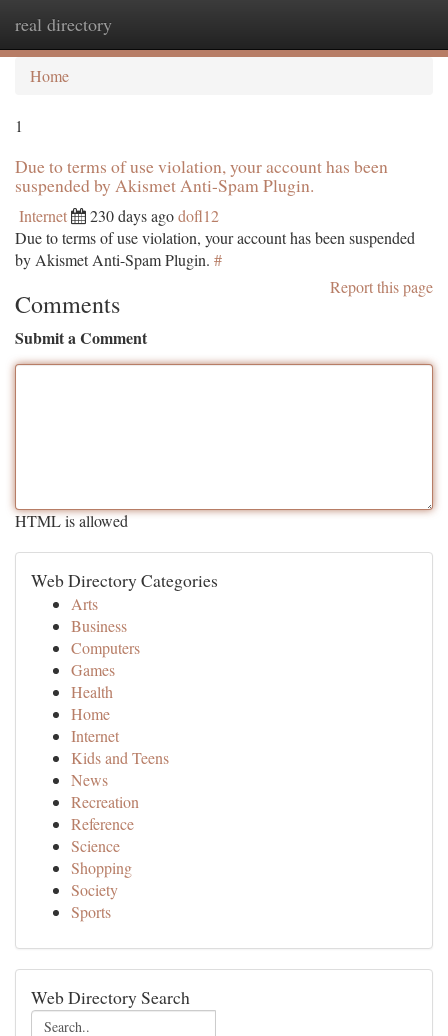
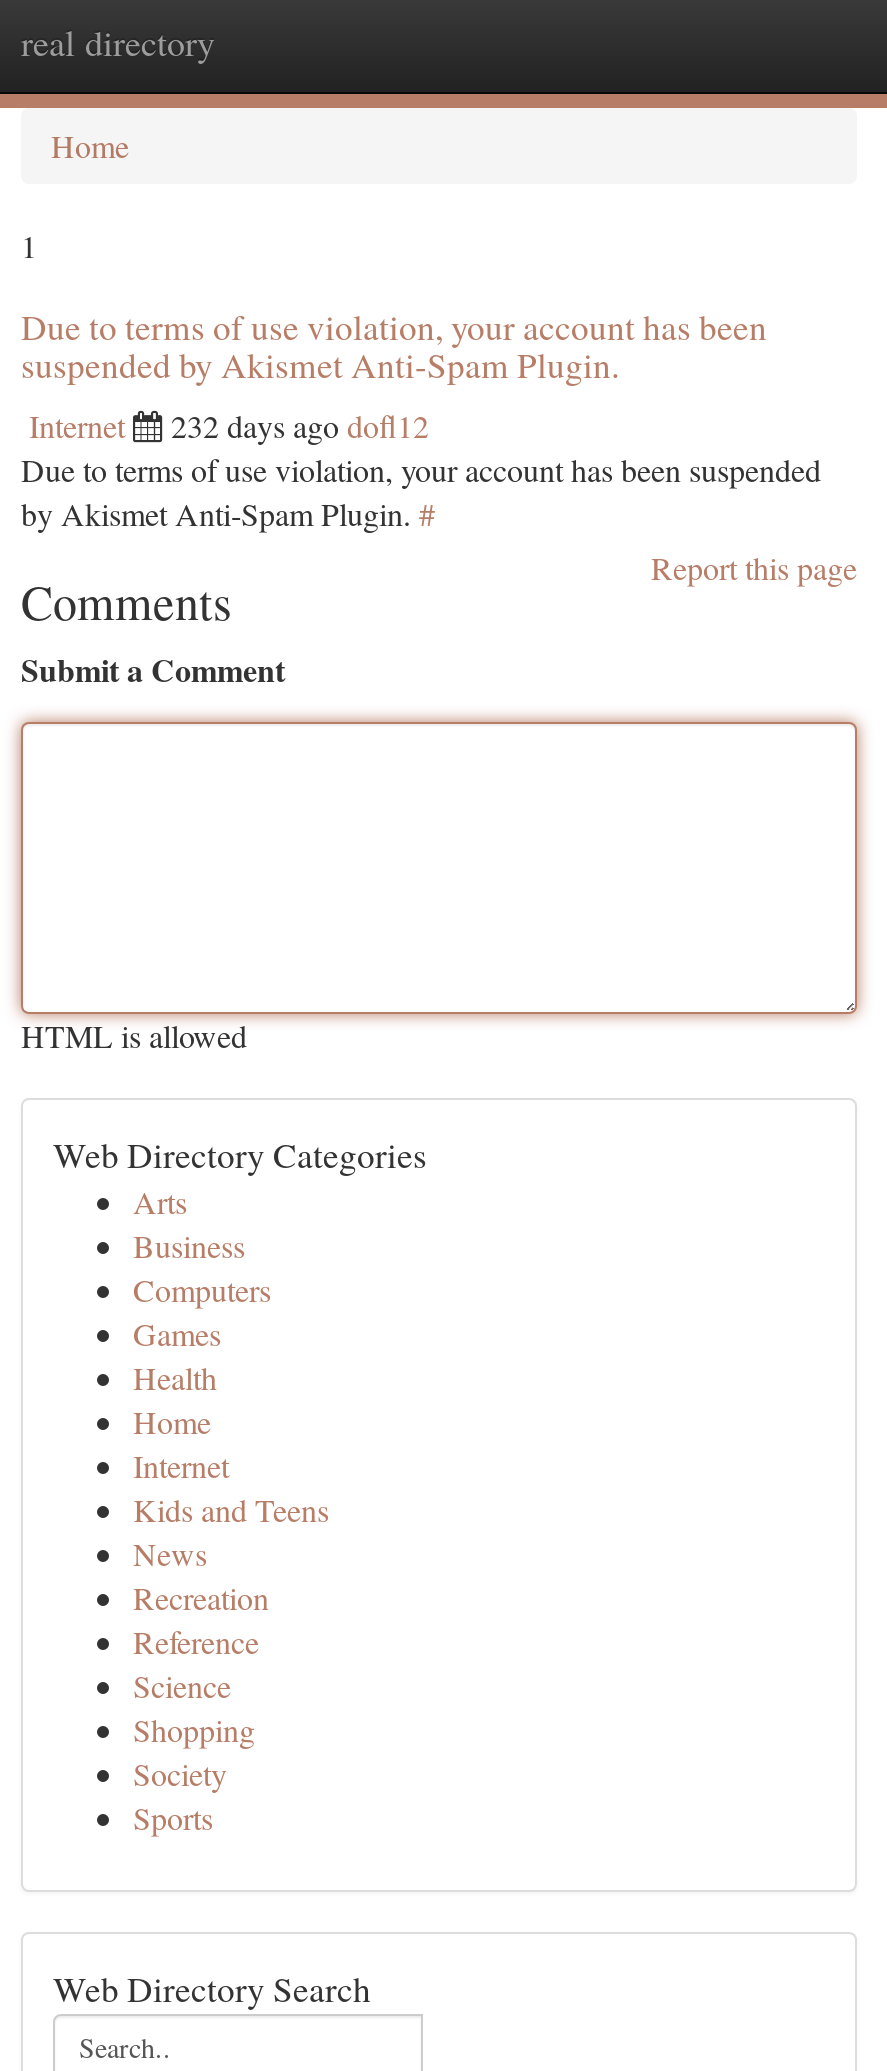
[19,205,219,226] Internet 230 days ago dofl12 -> [29,404,429,446] Internet 232 days ago dofl12

